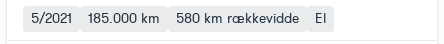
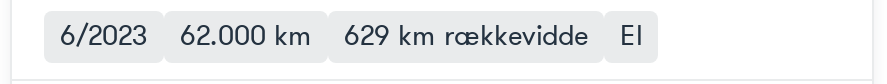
[31,9,72,28] 5/2021 -> [60,17,148,55] 6/2023
[88,9,160,28] 185.000 km -> [180,17,312,55] 62.000 km
[176,9,299,28] 580 km rækkevidde -> [344,17,588,55] 629 km rækkevidde

